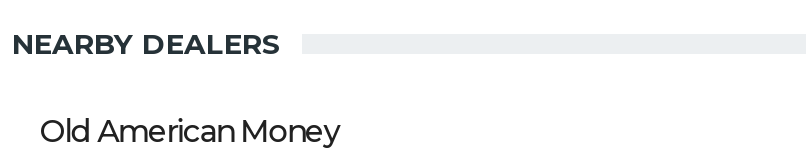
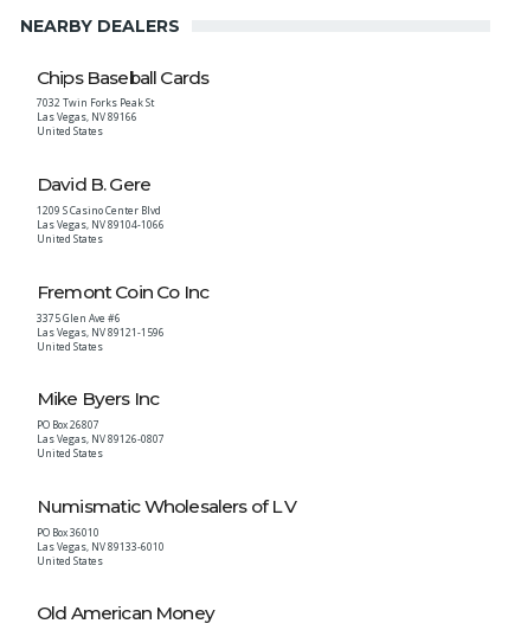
none -> [37,66,297,568] Chips Baseball Cards | 7032 Twin Forks Peak St | Las Vegas, NV 89166 | United States | David B. Gere | 1209 S Casino Center Blvd | Las Vegas, NV 89104-1066 | United States | Fremont Coin Co Inc | 3375 Glen Ave #6 | Las Vegas, NV 89121-1596 | United States | Mike Byers Inc | PO Box 26807 | Las Vegas, NV 89126-0807 | United States | Numismatic Wholesalers of L V | PO Box 36010 | Las Vegas, NV 89133-6010 | United States

